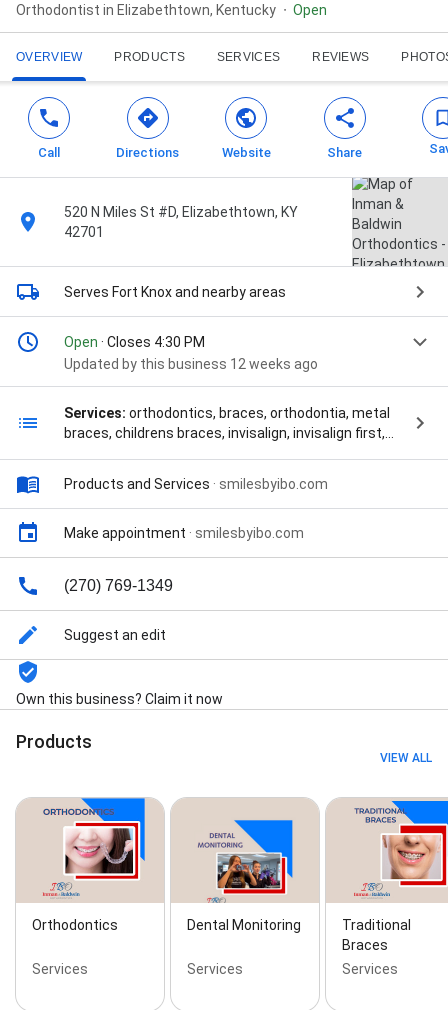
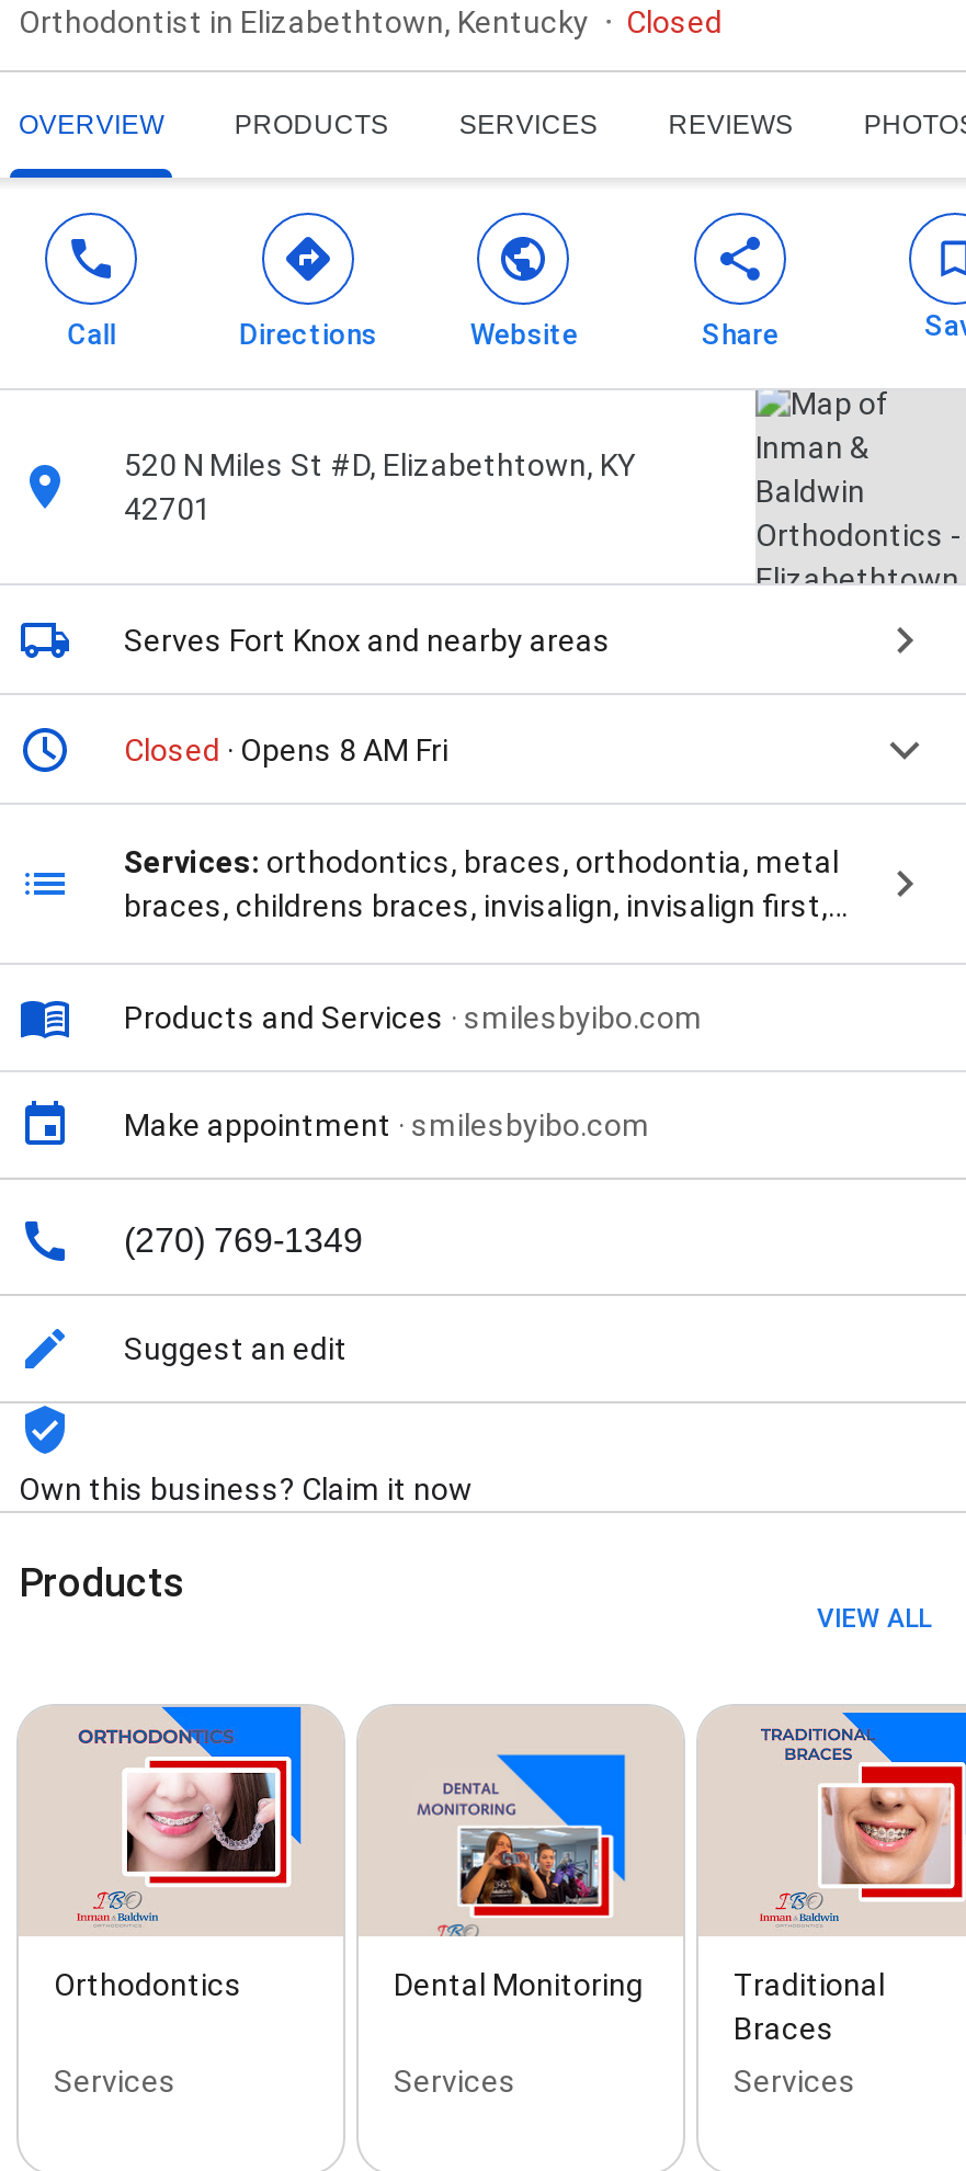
[293,2,327,18] Open -> [626,5,723,40] Closed
[64,334,318,372] Open · Closes 4:30 PM | Updated by this business 12 weeks ago -> [124,733,448,768] Closed · Opens 8 AM Fri

